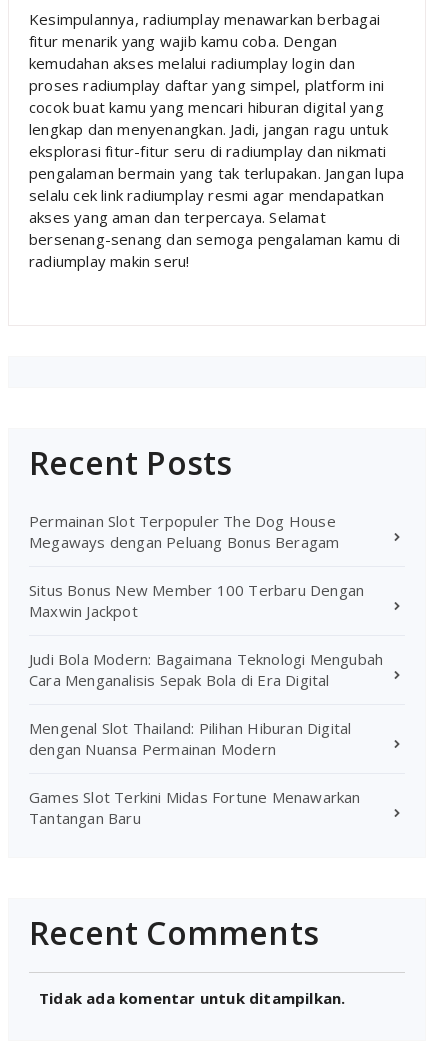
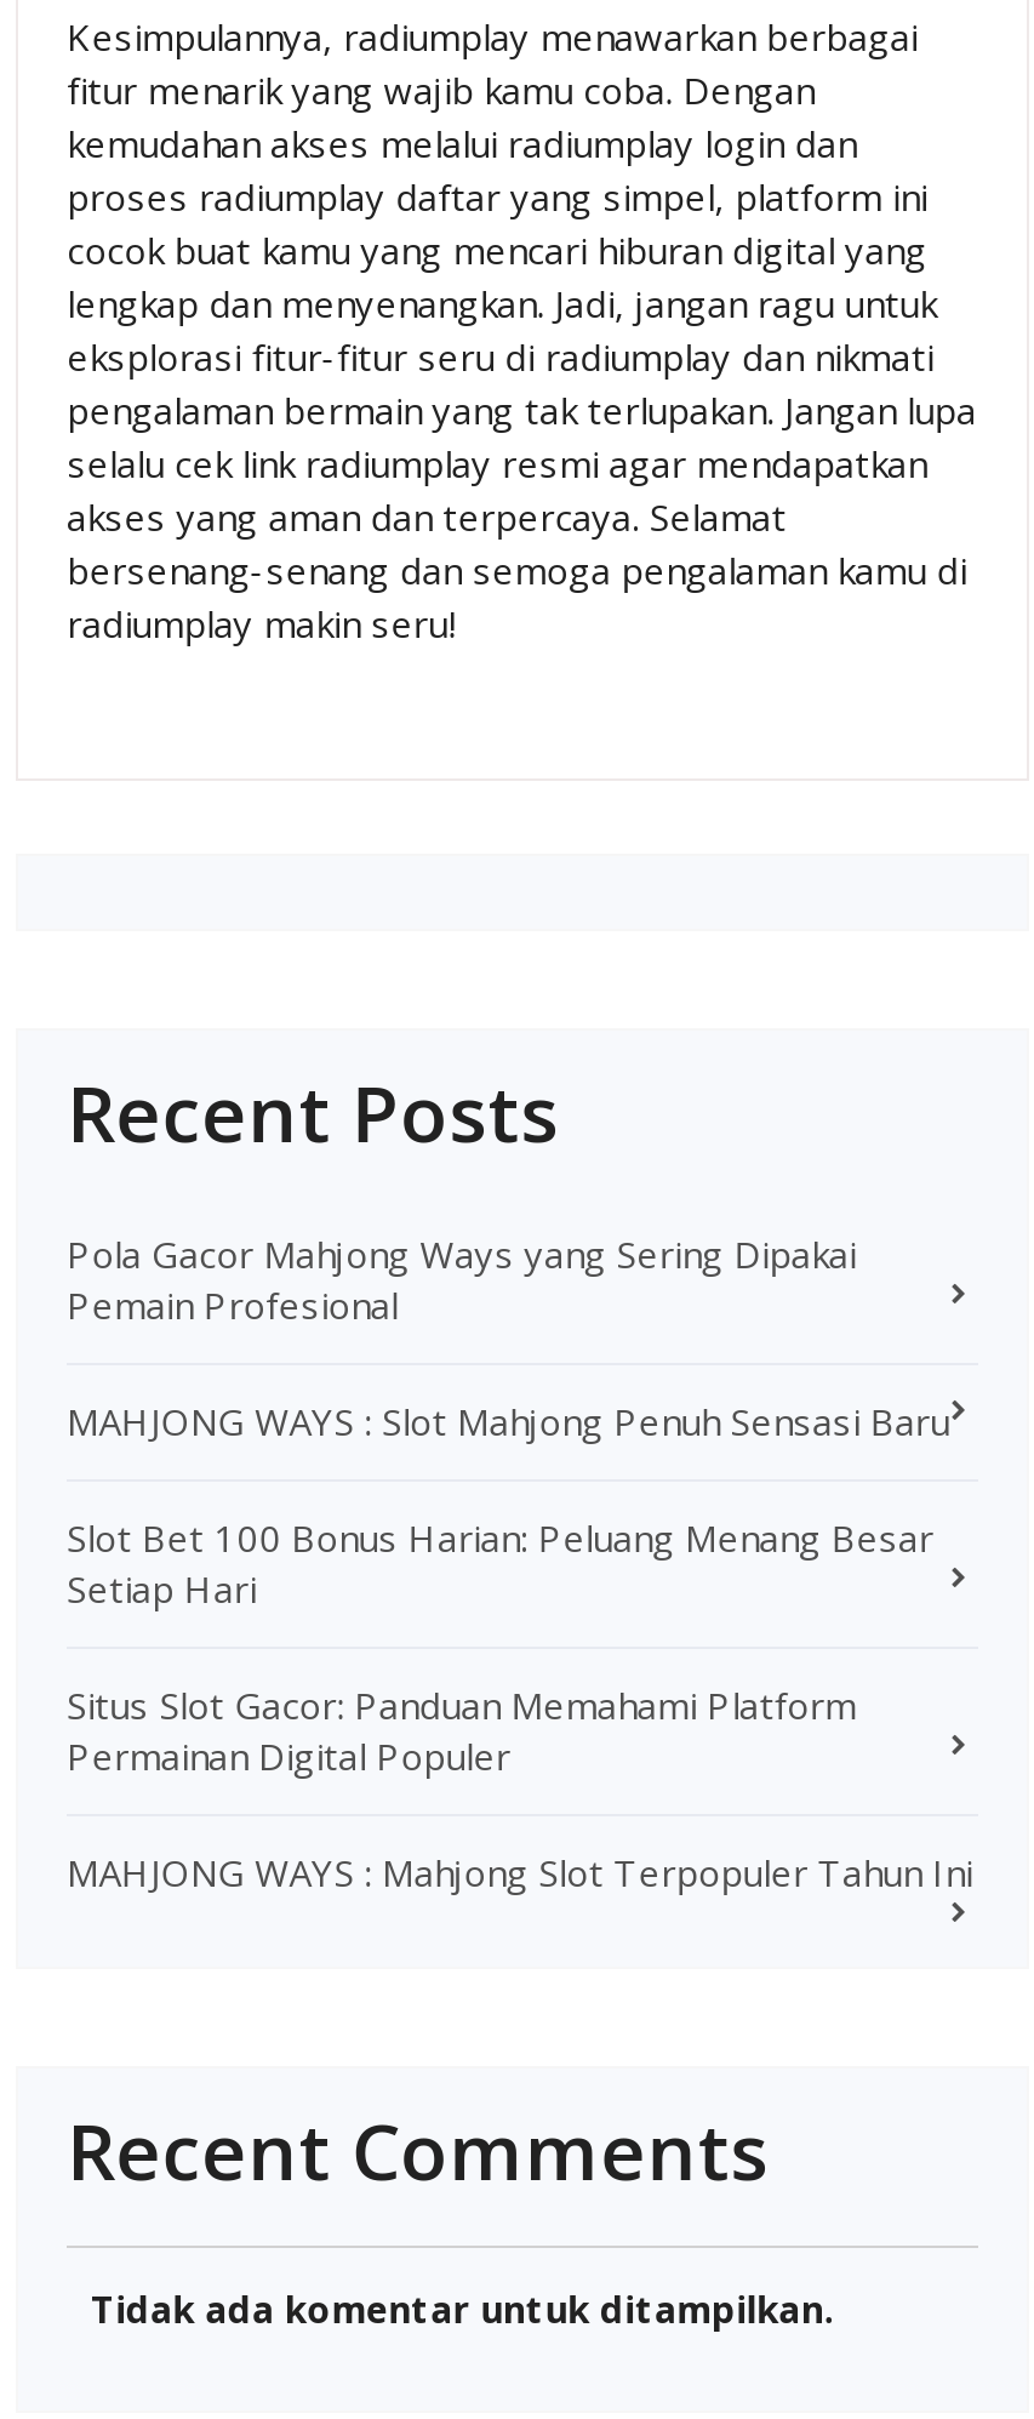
[29,511,339,552] Permainan Slot Terpopuler The Dog House | Megaways dengan Peluang Bonus Beragam -> [67,1229,856,1328] Pola Gacor Mahjong Ways yang Sering Dipakai | Pemain Profesional
[29,580,364,621] Situs Bonus New Member 100 Terbaru Dengan | Maxwin Jackpot -> [67,1396,950,1444] MAHJONG WAYS : Slot Mahjong Penuh Sensasi Baru
[29,649,383,690] Judi Bola Modern: Bagaimana Teknologi Mengubah | Cara Menganalisis Sepak Bola di Era Digital -> [67,1512,933,1612] Slot Bet 100 Bonus Harian: Peluang Menang Besar | Setiap Hari
[29,718,351,759] Mengenal Slot Thailand: Pilihan Hiburan Digital | dengan Nuansa Permainan Modern -> [67,1680,856,1779] Situs Slot Gacor: Panduan Memahami Platform | Permainan Digital Populer
[29,787,361,828] Games Slot Terkini Midas Fortune Menawarkan | Tantangan Baru -> [67,1847,972,1895] MAHJONG WAYS : Mahjong Slot Terpopuler Tahun Ini

